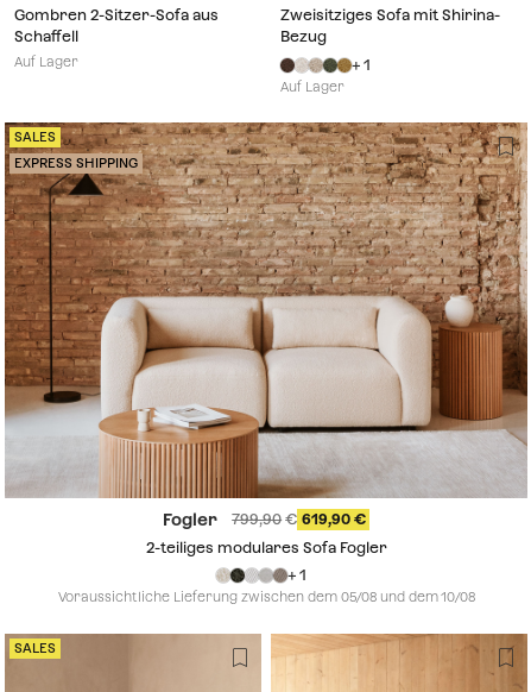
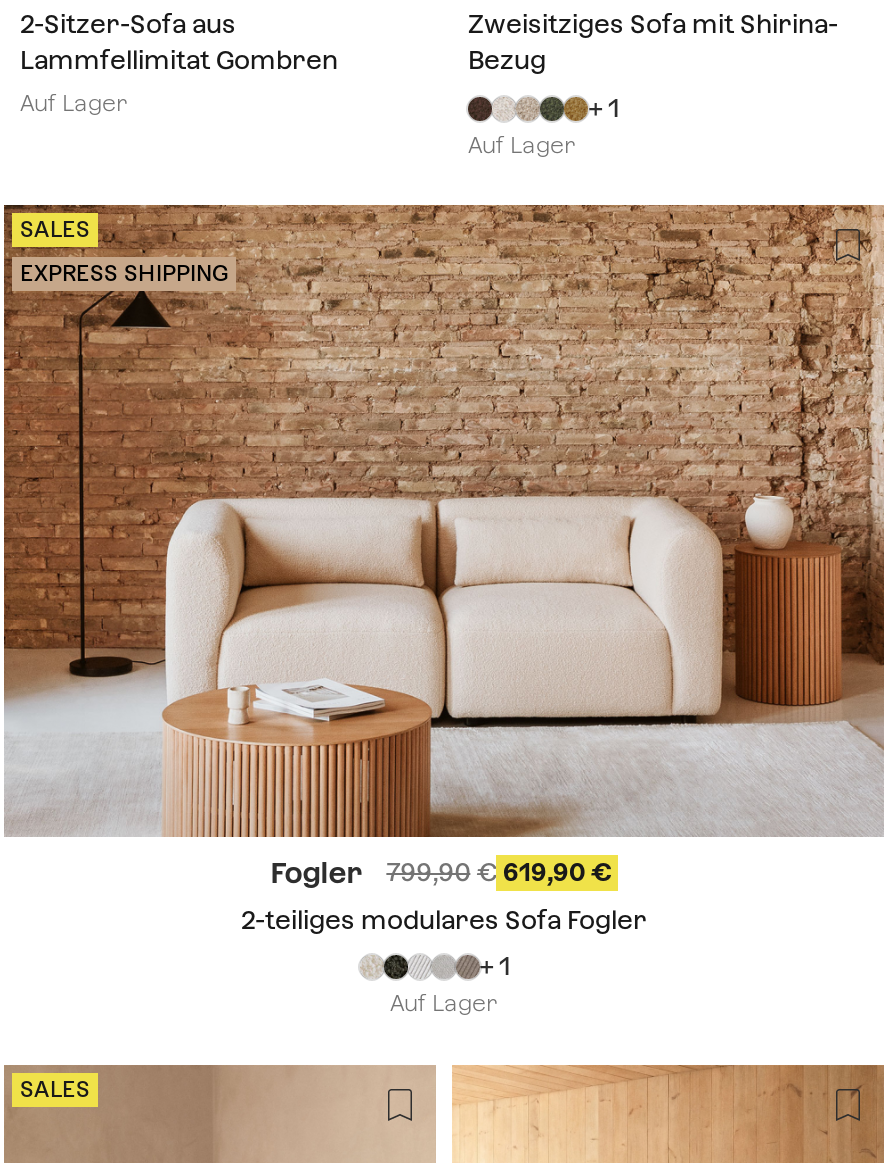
[14,6,219,46] Gombren 2-Sitzer-Sofa aus | Schaffell -> [20,10,338,76] 2-Sitzer-Sofa aus | Lammfellimitat Gombren
[58,589,475,606] Voraussichtliche Lieferung zwischen dem 05/08 und dem 10/08 -> [390,990,498,1018] Auf Lager

